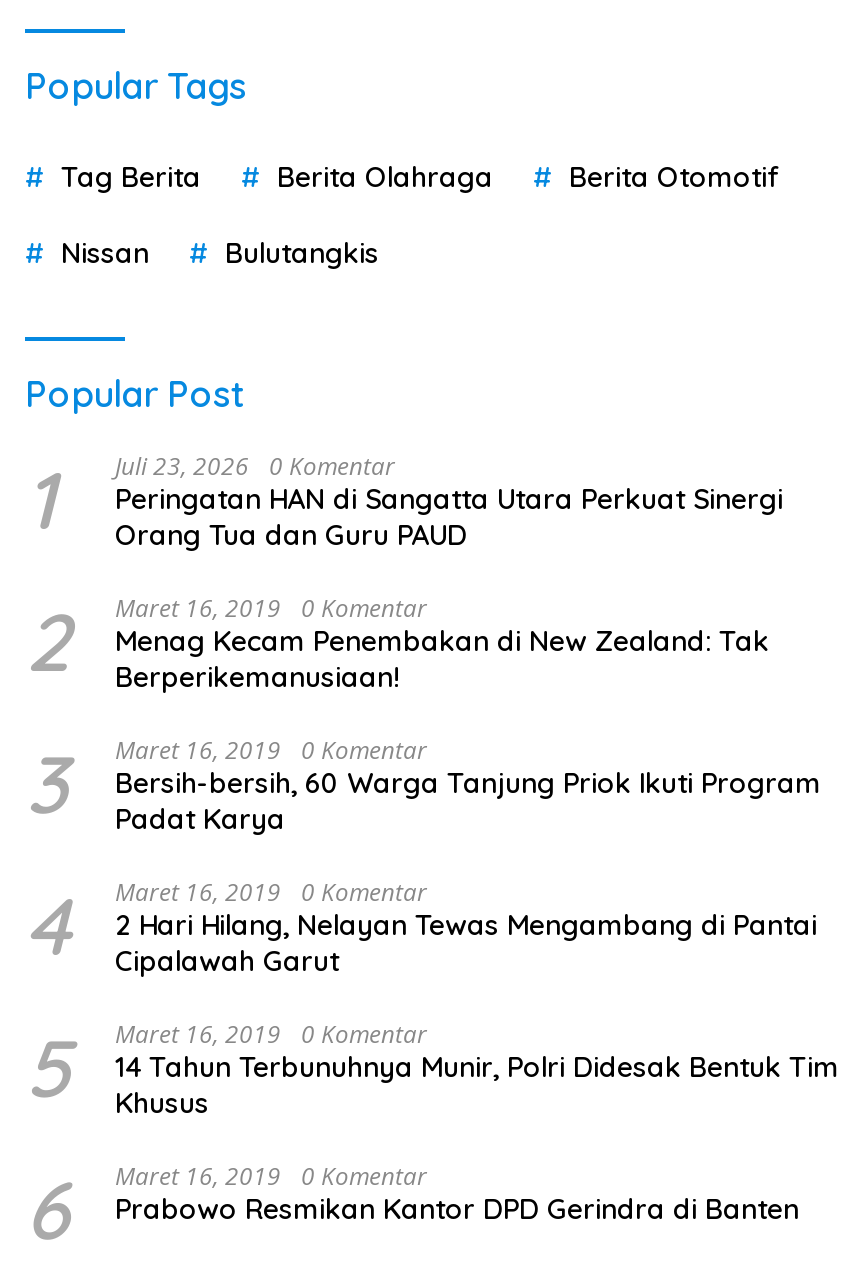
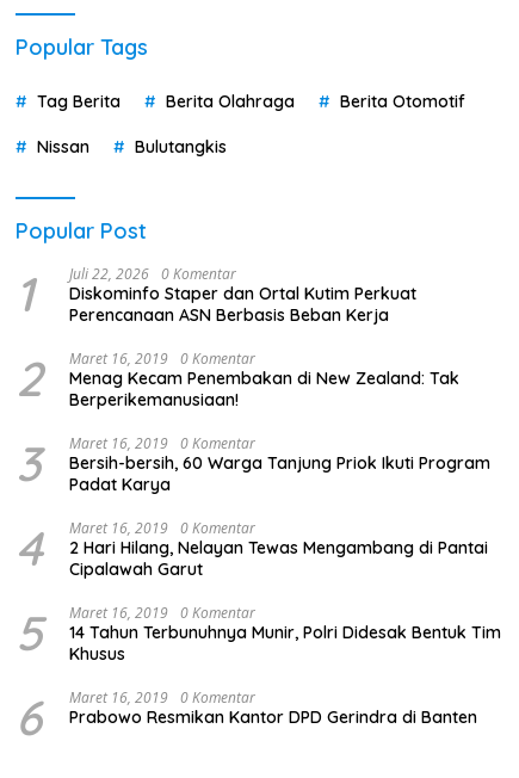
[115,448,783,552] Juli 23, 2026 0 Komentar | Peringatan HAN di Sangatta Utara Perkuat Sinergi | Orang Tua dan Guru PAUD -> [69,263,416,325] Juli 22, 2026 0 Komentar | Diskominfo Staper dan Ortal Kutim Perkuat | Perencanaan ASN Berbasis Beban Kerja

